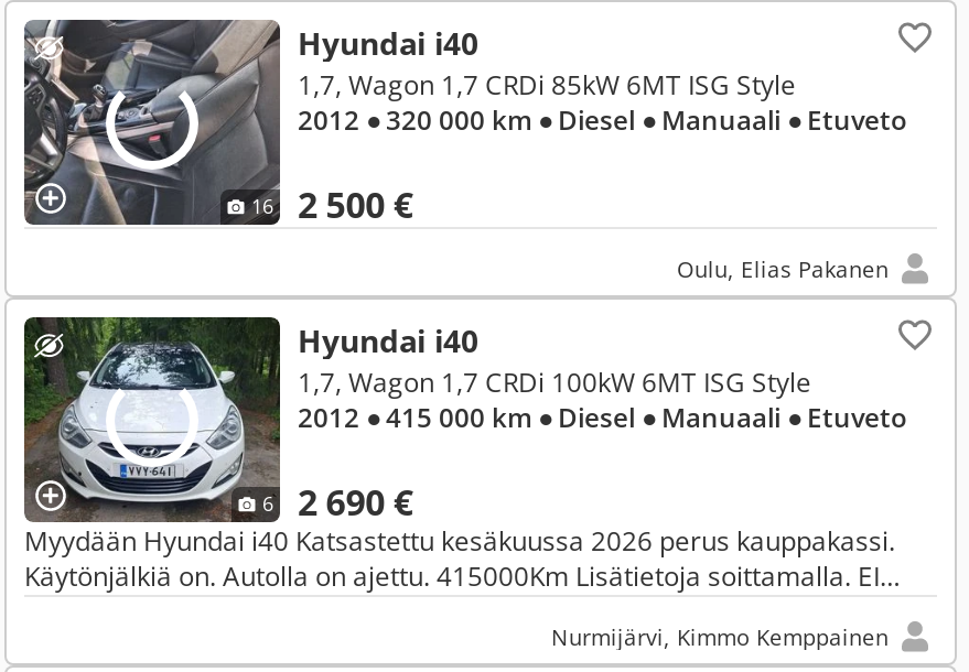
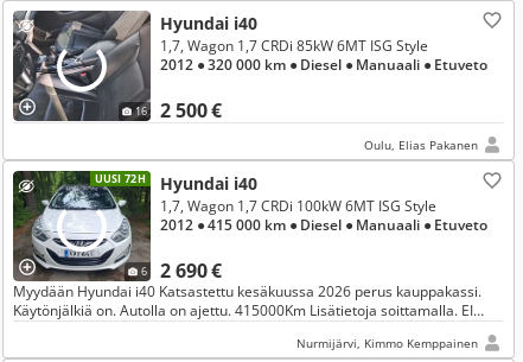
none -> [94,171,146,186] UUSI 72H

